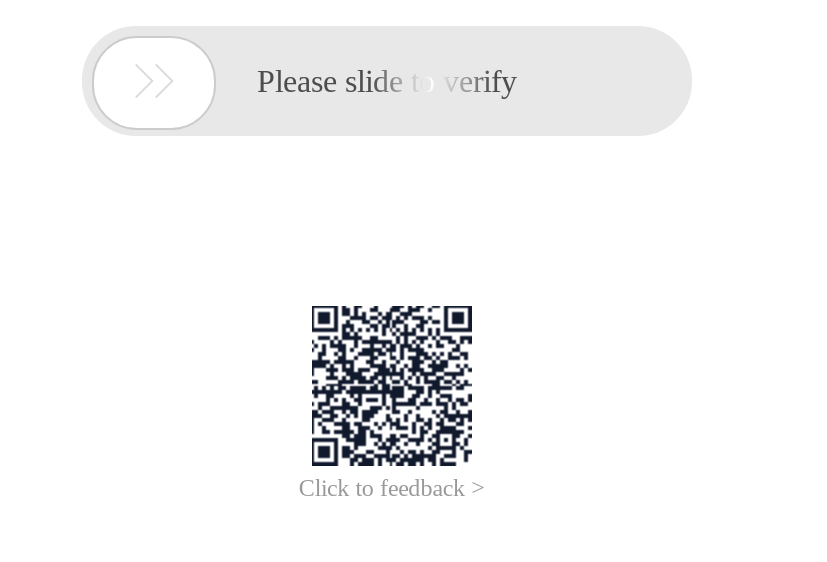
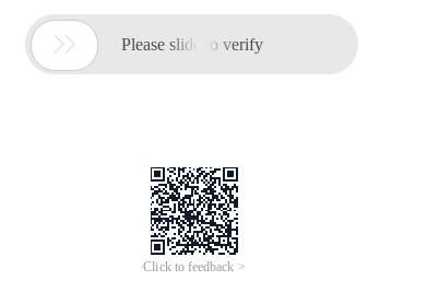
[312,304,474,468] [image] -> [151,166,239,256] [image]

